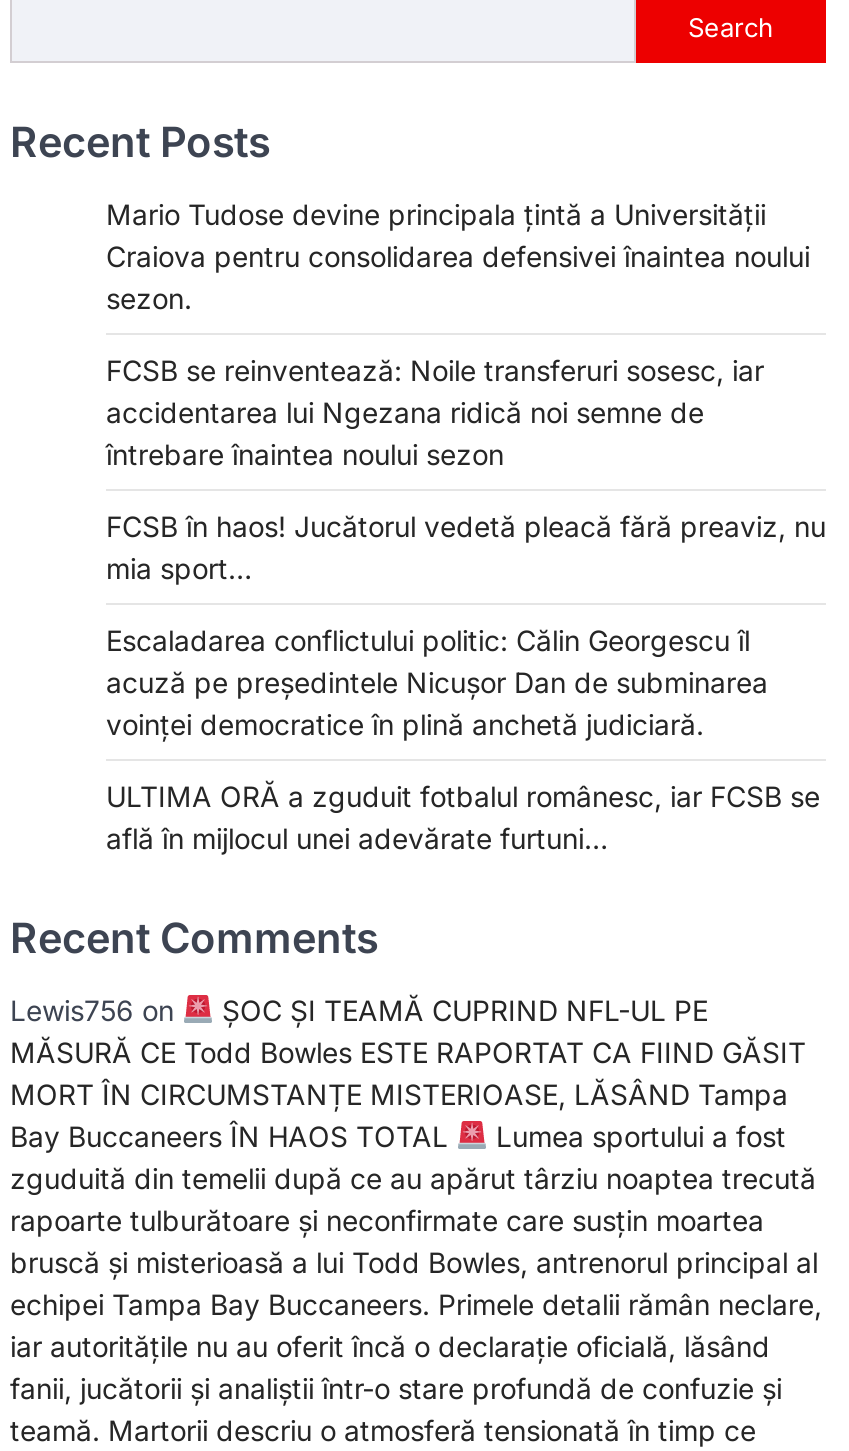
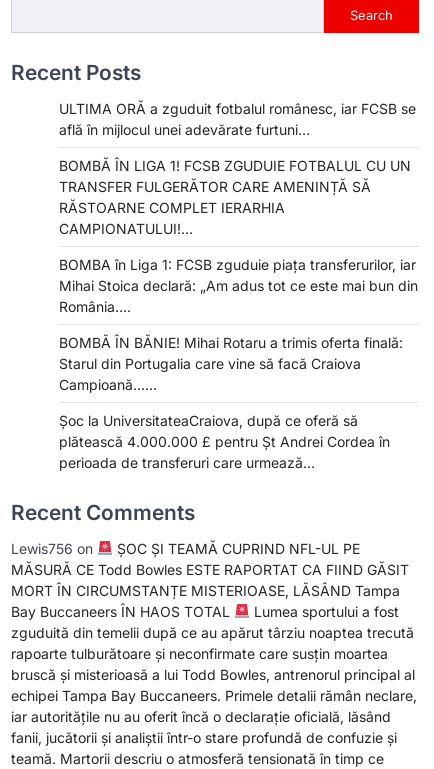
[106,197,826,741] Mario Tudose devine principala țintă a Universității | Craiova pentru consolidarea defensivei înaintea noului | sezon. | FCSB se reinventează: Noile transferuri sosesc, iar | accidentarea lui Ngezana ridică noi semne de | întrebare înaintea noului sezon | FCSB în haos! Jucătorul vedetă pleacă fără preaviz, nu | mia sport… | Escaladarea conflictului politic: Călin Georgescu îl | acuză pe președintele Nicușor Dan de subminarea | voinței democratice în plină anchetă judiciară. -> none
moved [106,779,820,855] -> [59,100,416,138]: ULTIMA ORĂ a zguduit fotbalul românesc, iar FCSB se | află în mijlocul unei adevărate furtuni…
none -> [59,157,418,471] BOMBĂ ÎN LIGA 1! FCSB ZGUDUIE FOTBALUL CU UN | TRANSFER FULGERĂTOR CARE AMENINȚĂ SĂ | RĂSTOARNE COMPLET IERARHIA | CAMPIONATULUI!… | BOMBA în Liga 1: FCSB zguduie piața transferurilor, iar | Mihai Stoica declară: „Am adus tot ce este mai bun din | România…. | BOMBĂ ÎN BĂNIE! Mihai Rotaru a trimis oferta finală: | Starul din Portugalia care vine să facă Craiova | Campioană…… | Șoc la UniversitateaCraiova, după ce oferă să | plătească 4.000.000 £ pentru Șt Andrei Cordea în | perioada de transferuri care urmează…

